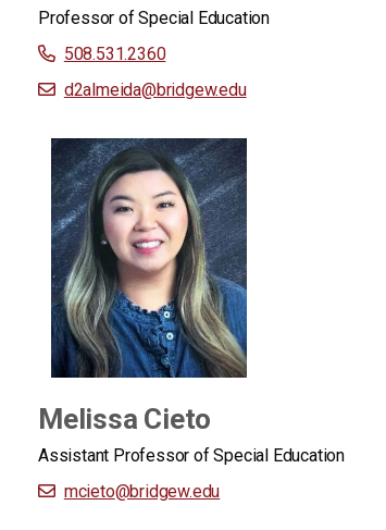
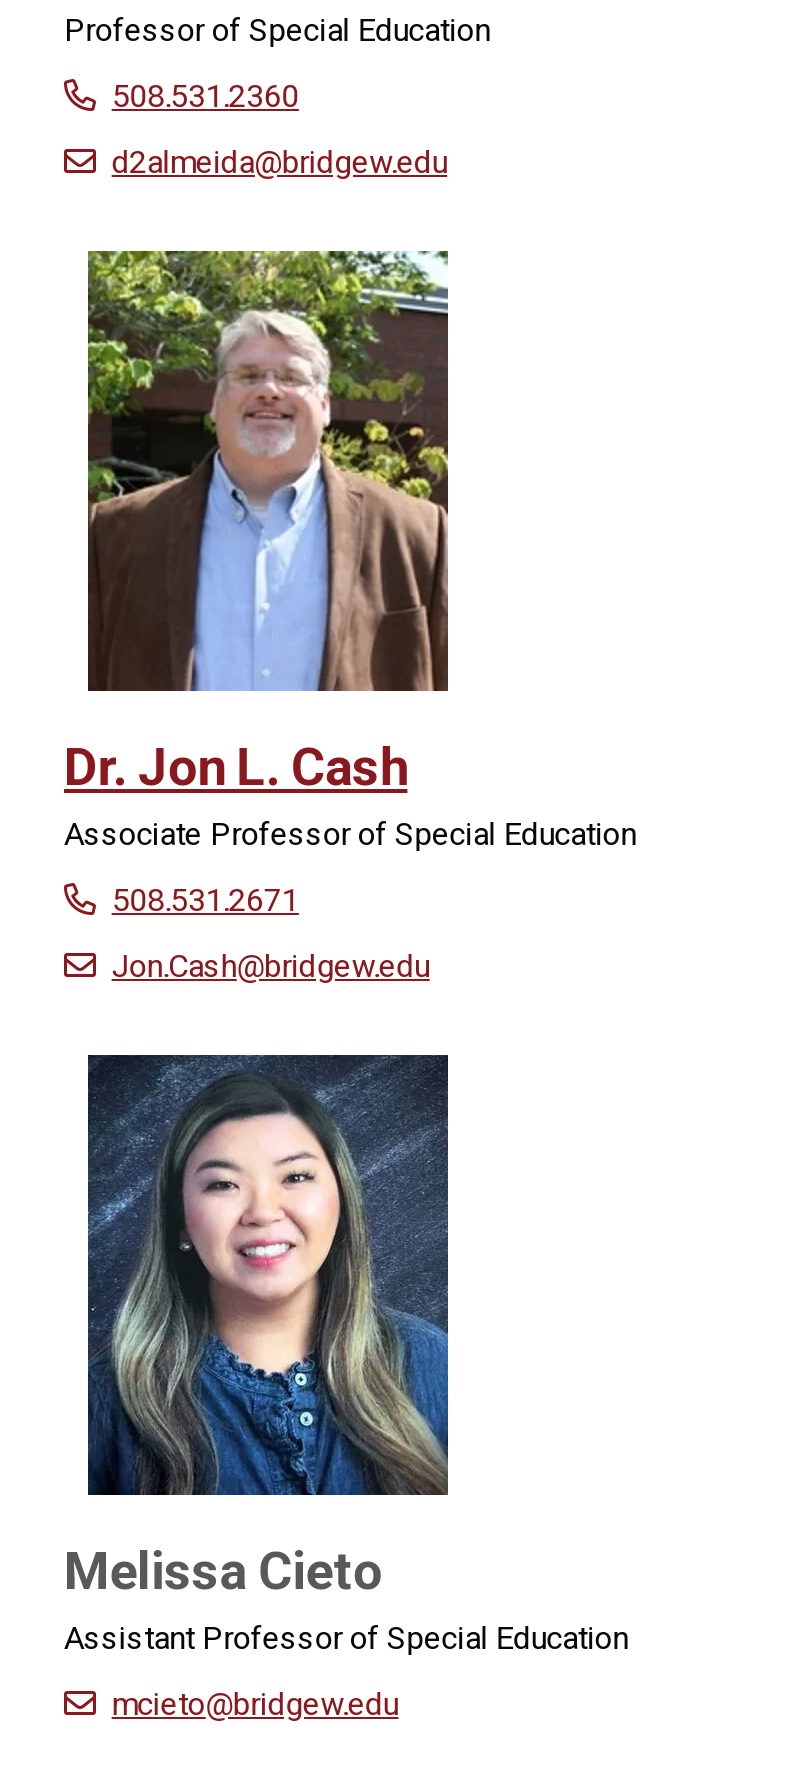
none -> [64,249,636,985] [image] | Dr. Jon L. Cash | Associate Professor of Special Education | 508.531.2671 | Jon.Cash@bridgew.edu

